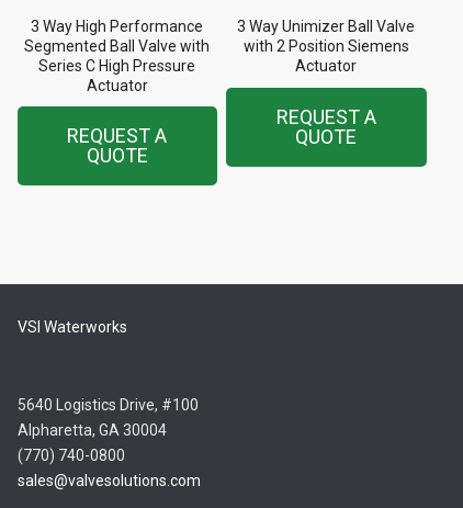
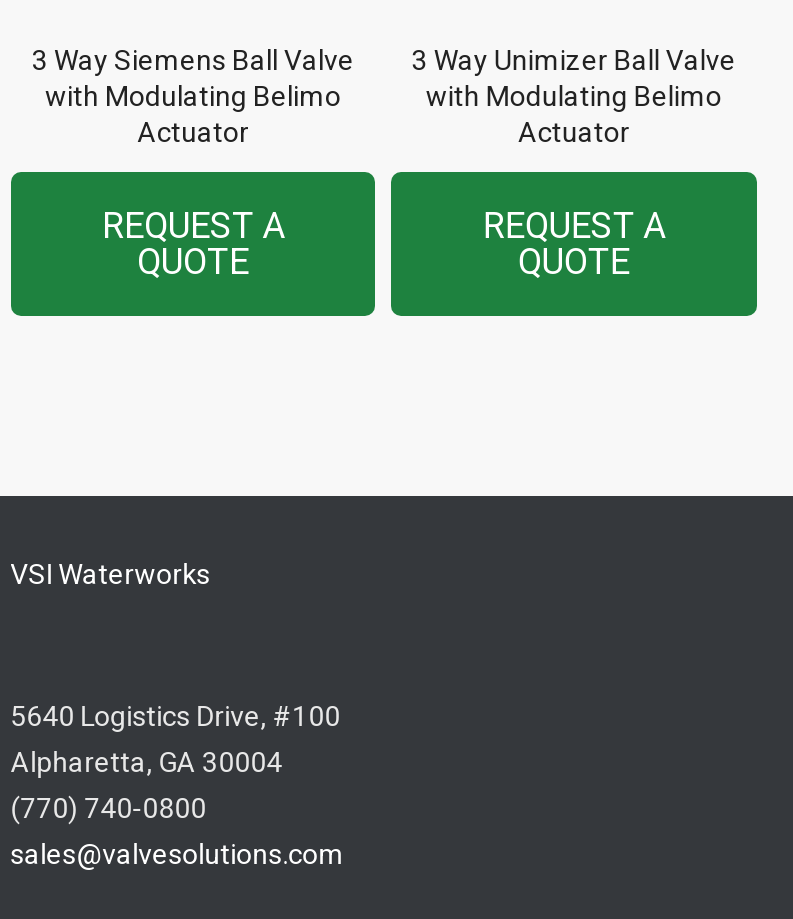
[25,18,210,75] 3 Way High Performance | Segmented Ball Valve with | Series C High Pressure -> [32,44,354,112] 3 Way Siemens Ball Valve | with Modulating Belimo
[243,37,409,55] with 2 Position Siemens -> [426,80,722,112] with Modulating Belimo

